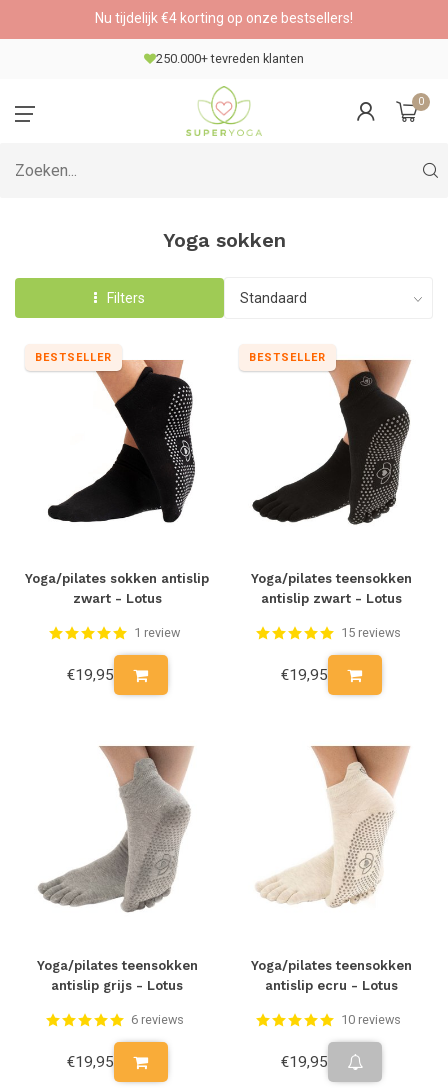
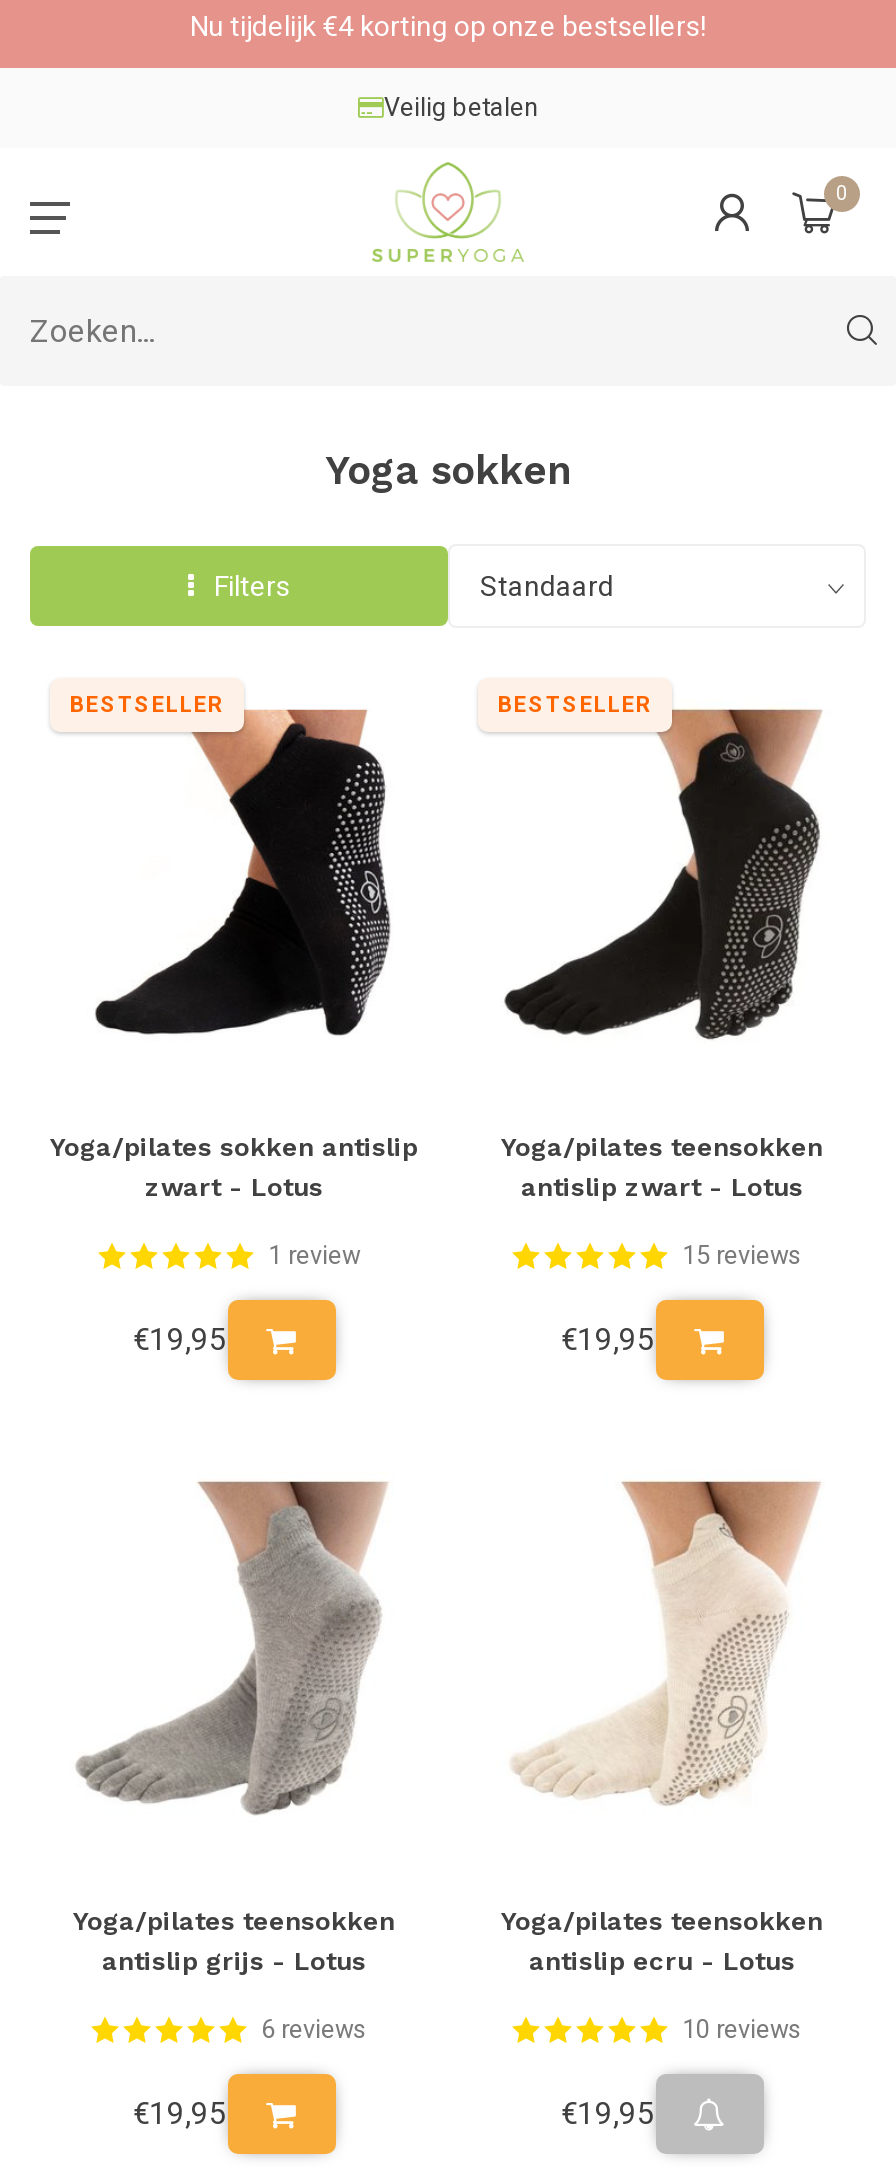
[156,51,304,66] 250.000+ tevreden klanten -> [384,92,538,122] Veilig betalen

